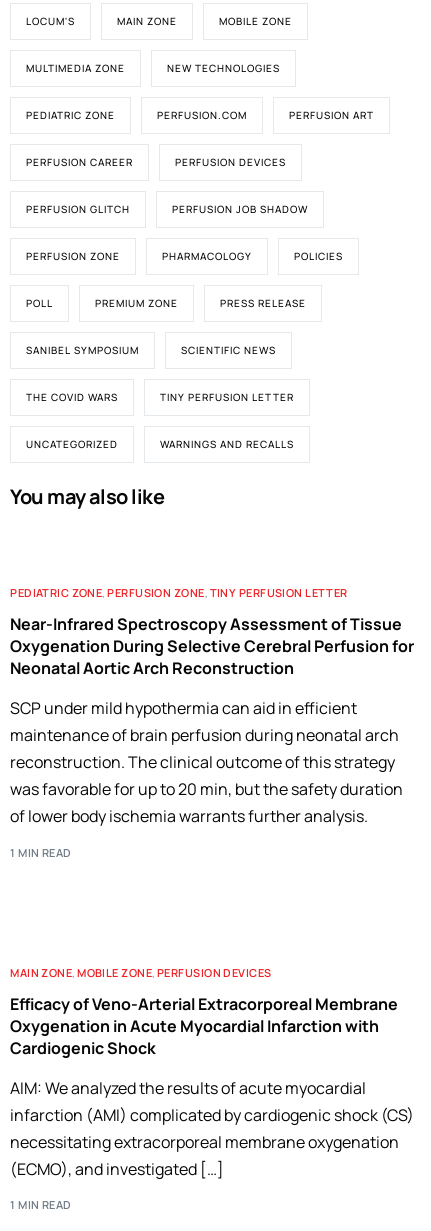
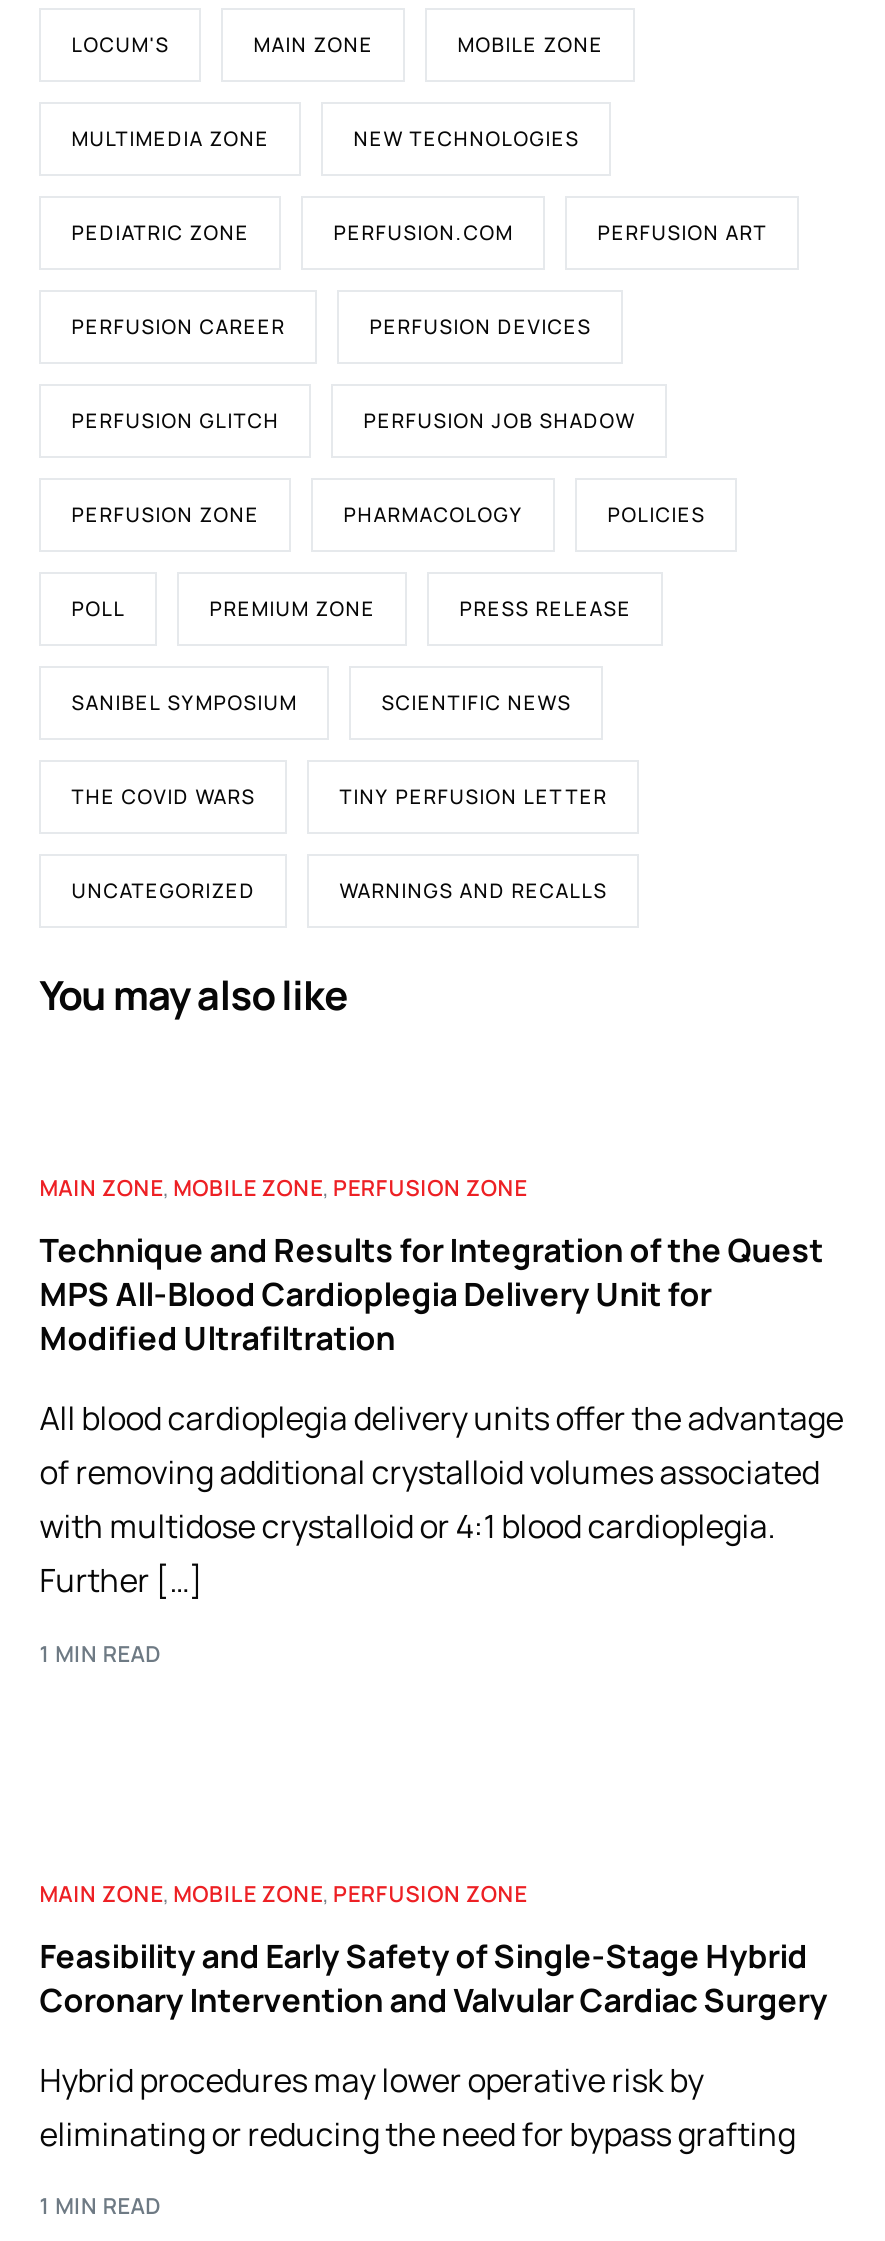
[10,585,348,600] PEDIATRIC ZONE, PERFUSION ZONE, TINY PERFUSION LETTER -> [39,1172,527,1202] MAIN ZONE, MOBILE ZONE, PERFUSION ZONE
[10,613,414,679] Near-Infrared Spectroscopy Assessment of Tissue | Oxygenation During Selective Cerebral Perfusion for | Neonatal Aortic Arch Reconstruction -> [39,1228,823,1360] Technique and Results for Integration of the Quest | MPS All-Blood Cardioplegia Delivery Unit for | Modified Ultrafiltration
[10,697,403,827] SCP under mild hypothermia can aid in efficient | maintenance of brain perfusion during neonatal arch | reconstruction. The clinical outcome of this strategy | was favorable for up to 20 min, but the safety duration | of lower body ischemia warrants further analysis. -> [39,1396,843,1602] All blood cardioplegia delivery units offer the advantage | of removing additional crystalloid volumes associated | with multidose crystalloid or 4:1 blood cardioplegia. | Further […]
[10,964,271,979] MAIN ZONE, MOBILE ZONE, PERFUSION DEVICES -> [39,1877,527,1907] MAIN ZONE, MOBILE ZONE, PERFUSION ZONE
[10,992,398,1058] Efficacy of Veno-Arterial Extracorporeal Membrane | Oxygenation in Acute Myocardial Infarction with | Cardiogenic Shock -> [39,1933,827,2021] Feasibility and Early Safety of Single-Stage Hybrid | Coronary Intervention and Valvular Cardiac Surgery
[10,1076,414,1179] AIM: We analyzed the results of acute myocardial | infarction (AMI) complicated by cardiogenic shock (CS) | necessitating extracorporeal membrane oxygenation | (ECMO), and investigated […] -> [39,2057,795,2155] Hybrid procedures may lower operative risk by | eliminating or reducing the need for bypass grafting

